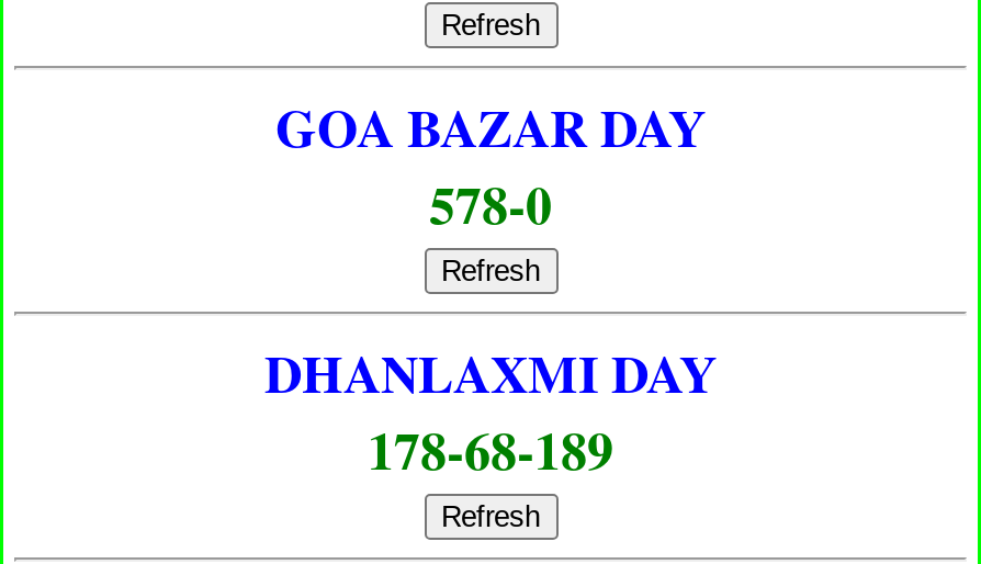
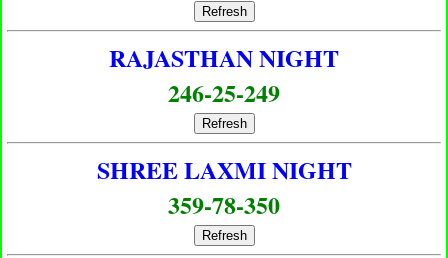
[275,88,706,241] GOA BAZAR DAY | 578-0 -> [109,40,339,110] RAJASTHAN NIGHT | 246-25-249
[264,333,717,487] DHANLAXMI DAY | 178-68-189 -> [96,152,351,222] SHREE LAXMI NIGHT | 359-78-350

